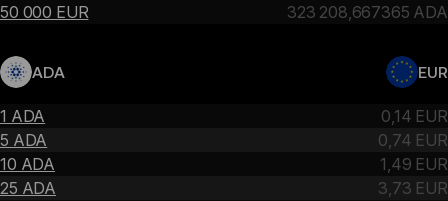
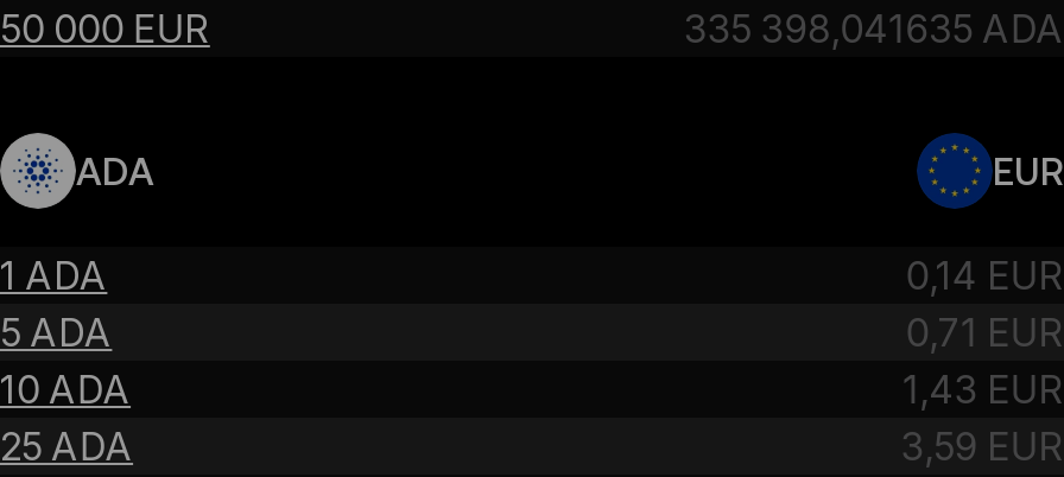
[287,2,448,22] 323 208,667365 ADA -> [684,5,1064,52] 335 398,041635 ADA
[378,130,448,150] 0,74 EUR -> [906,309,1064,356] 0,71 EUR
[380,154,448,174] 1,49 EUR -> [903,365,1064,413] 1,43 EUR
[378,178,448,198] 3,73 EUR -> [901,422,1064,470] 3,59 EUR

